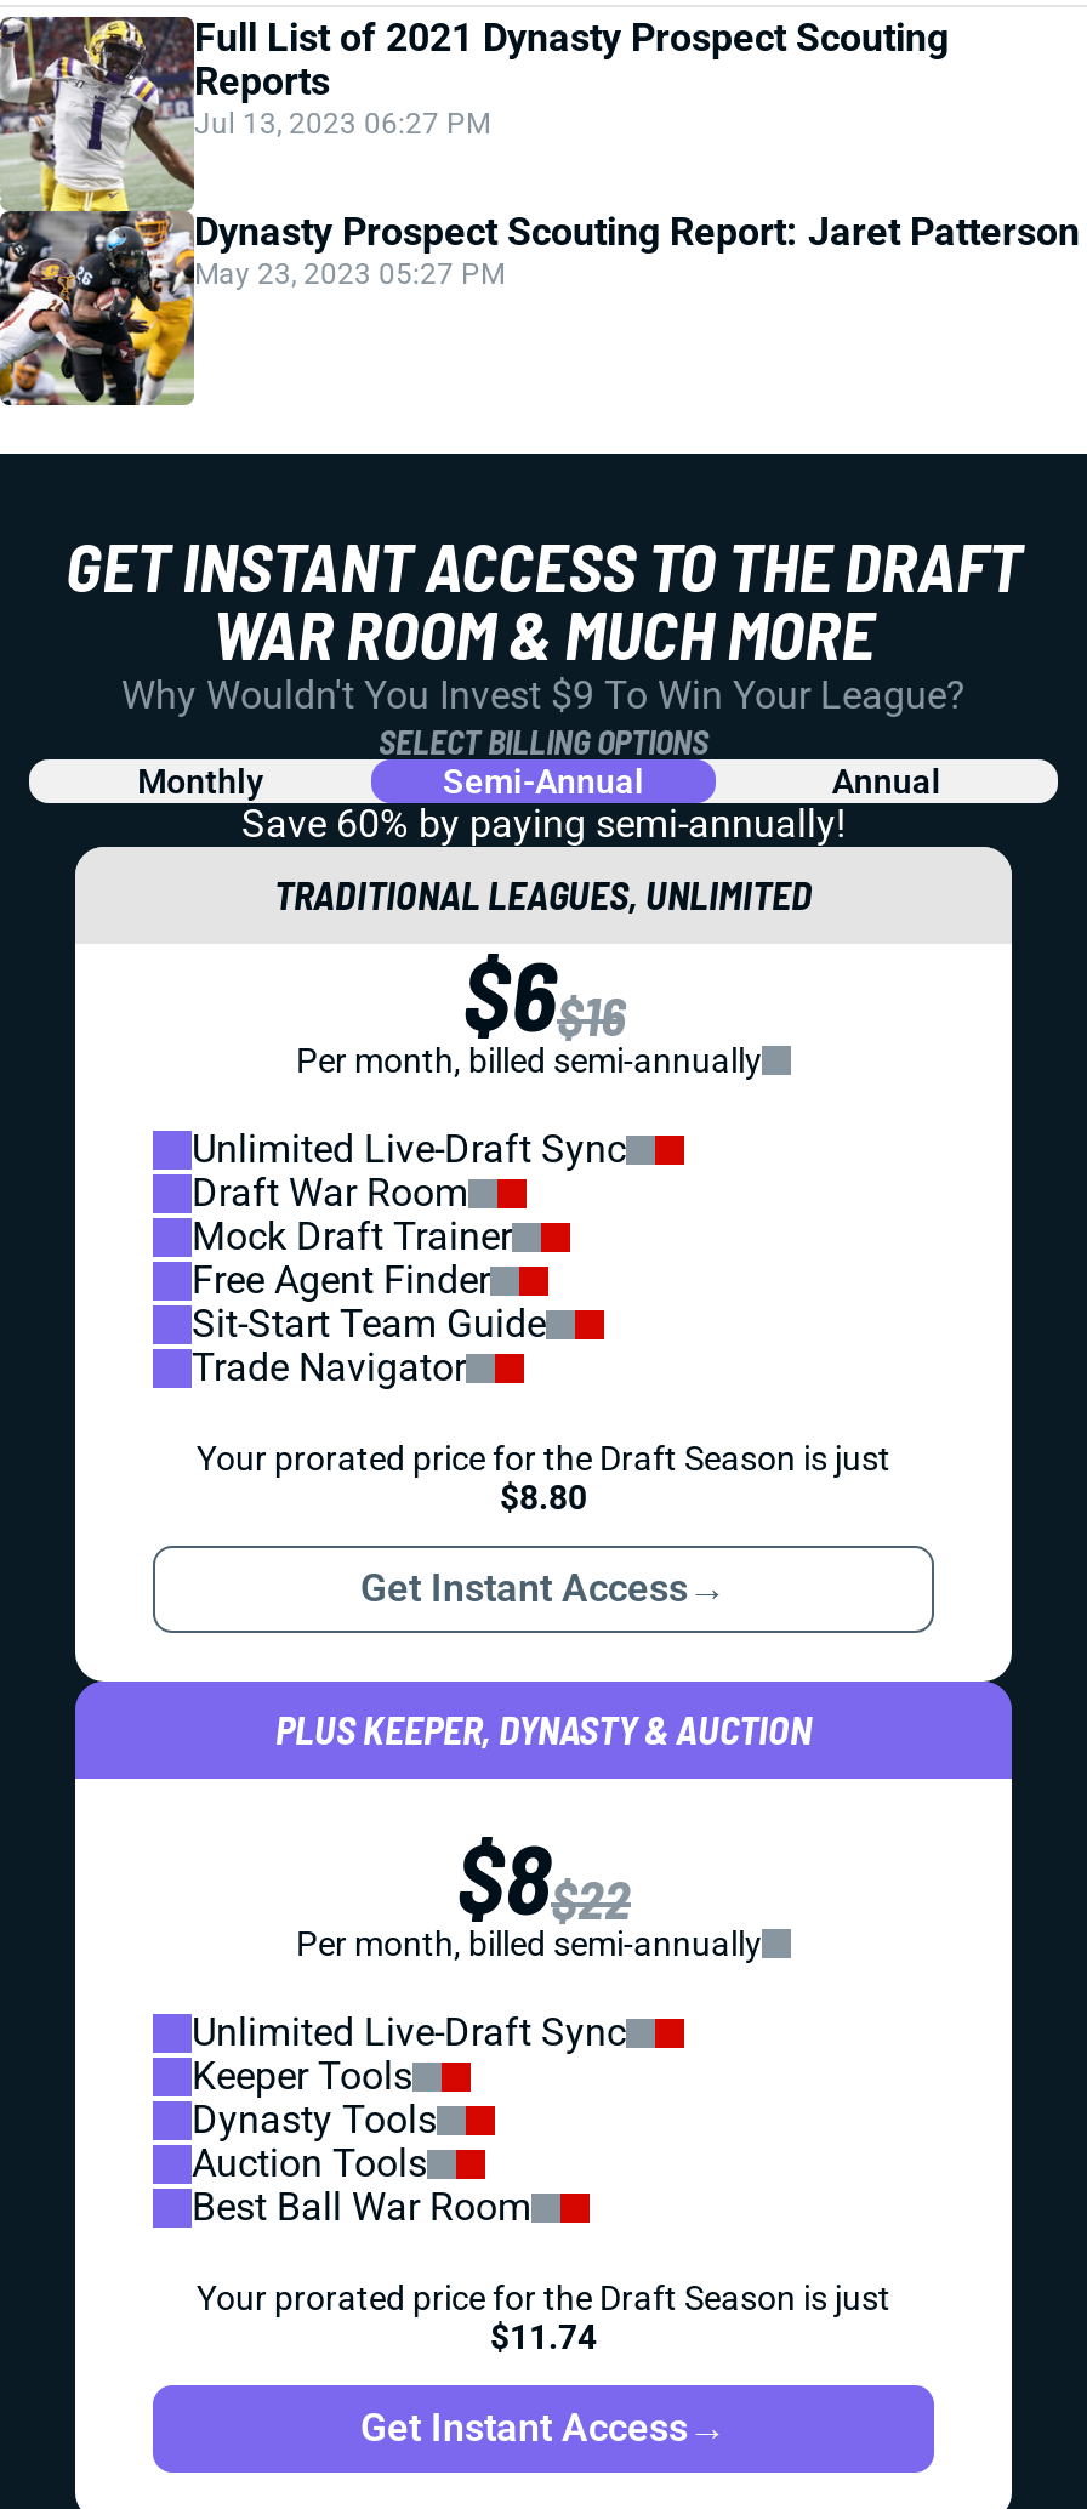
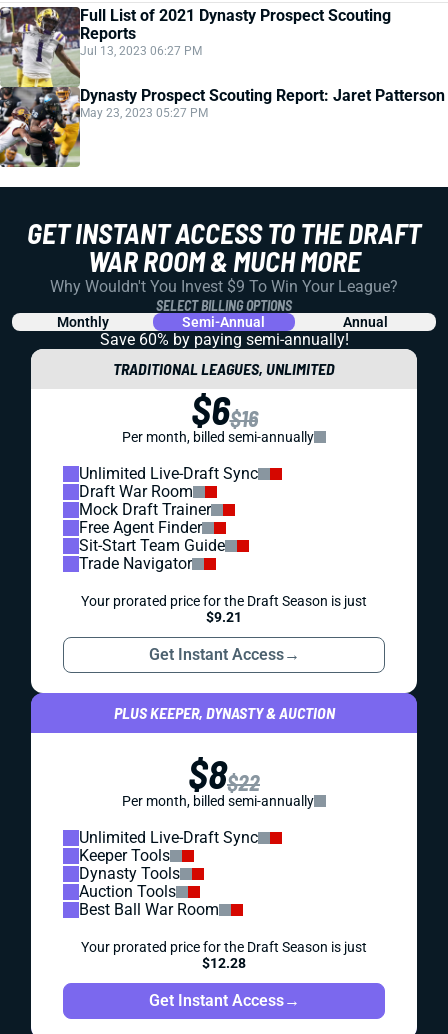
[500,1478,587,1517] $8.80 -> [206,609,242,625] $9.21
[490,2317,597,2356] $11.74 -> [202,955,246,971] $12.28

